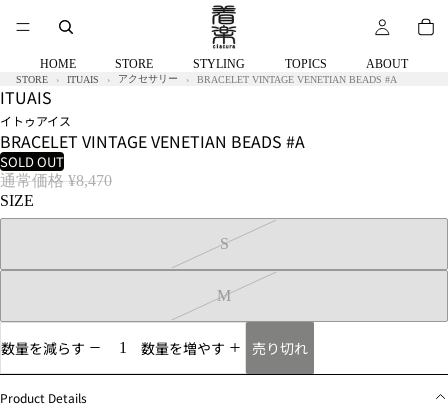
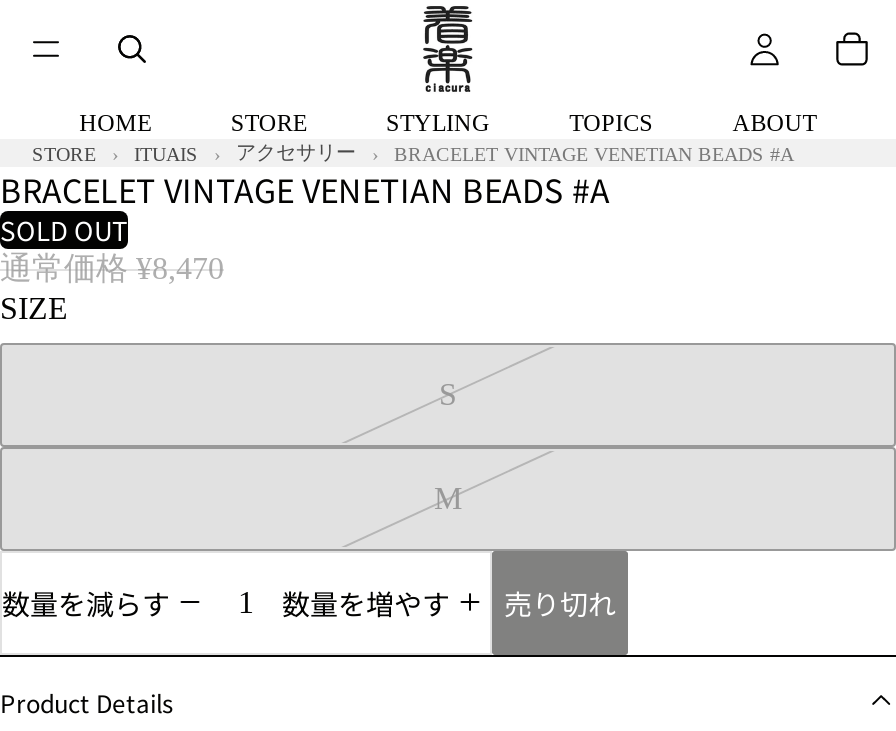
[0,85,71,129] ITUAIS | イトゥアイス -> none

